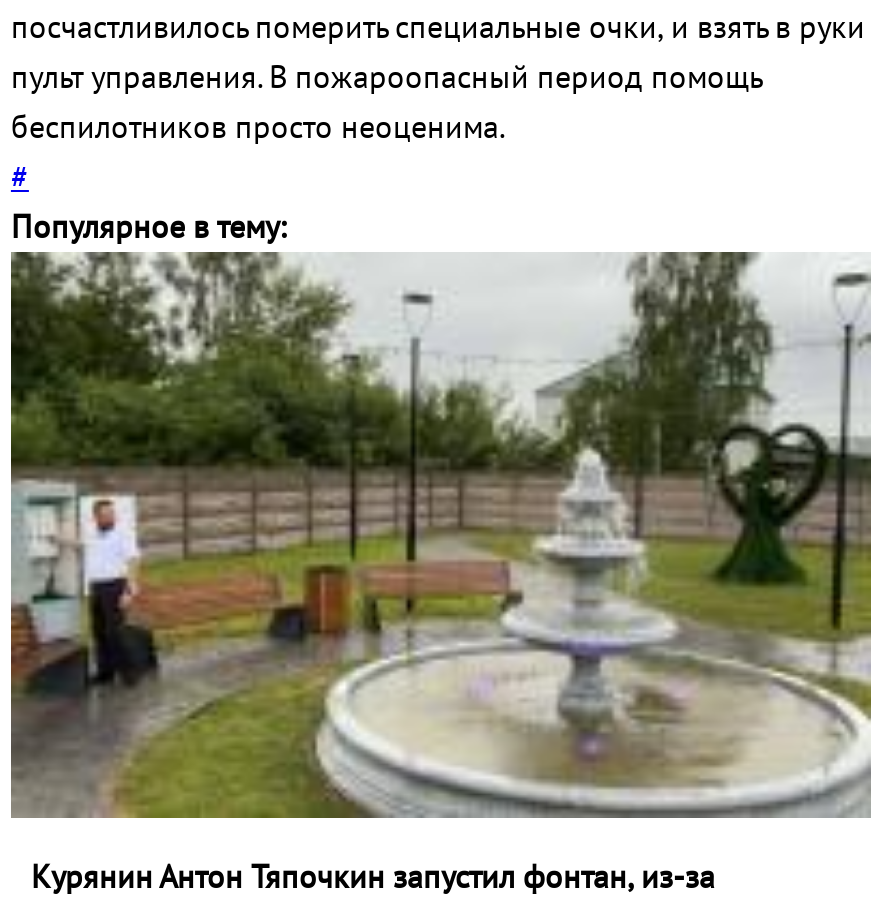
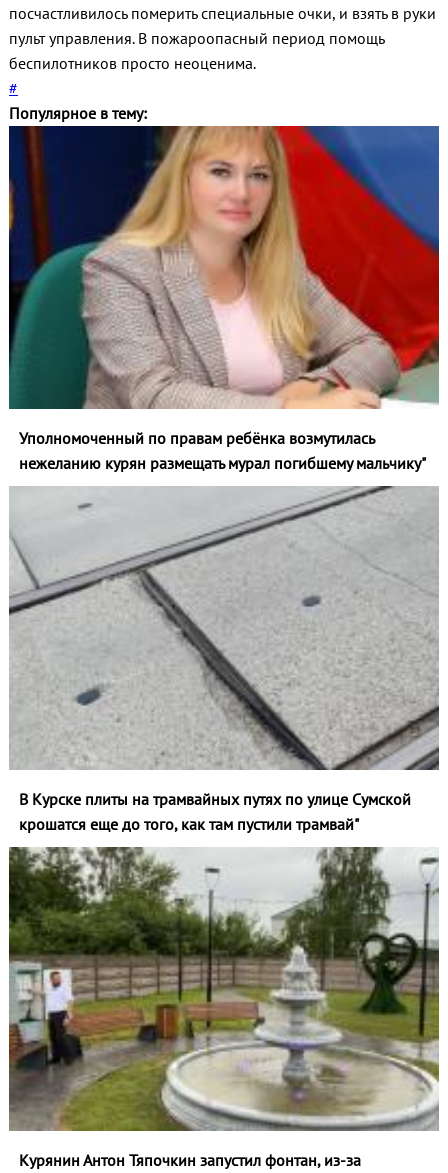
none -> [8,125,440,473] [image] | Уполномоченный по правам ребёнка возмутилась | нежеланию курян размещать мурал погибшему мальчику"
none -> [8,485,440,834] [image] | В Курске плиты на трамвайных путях по улице Сумской | крошатся еще до того, как там пустили трамвай"

